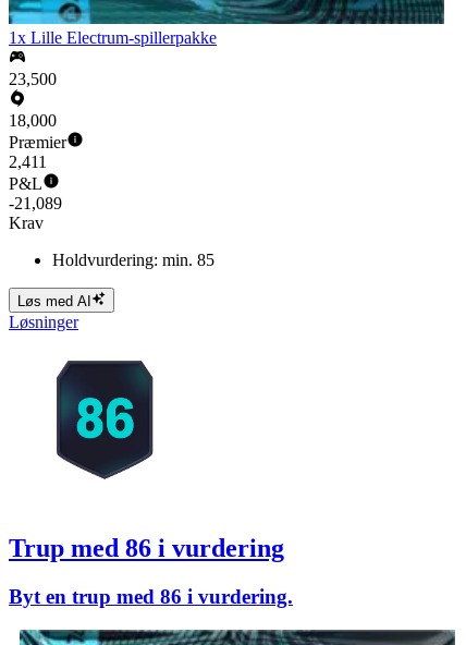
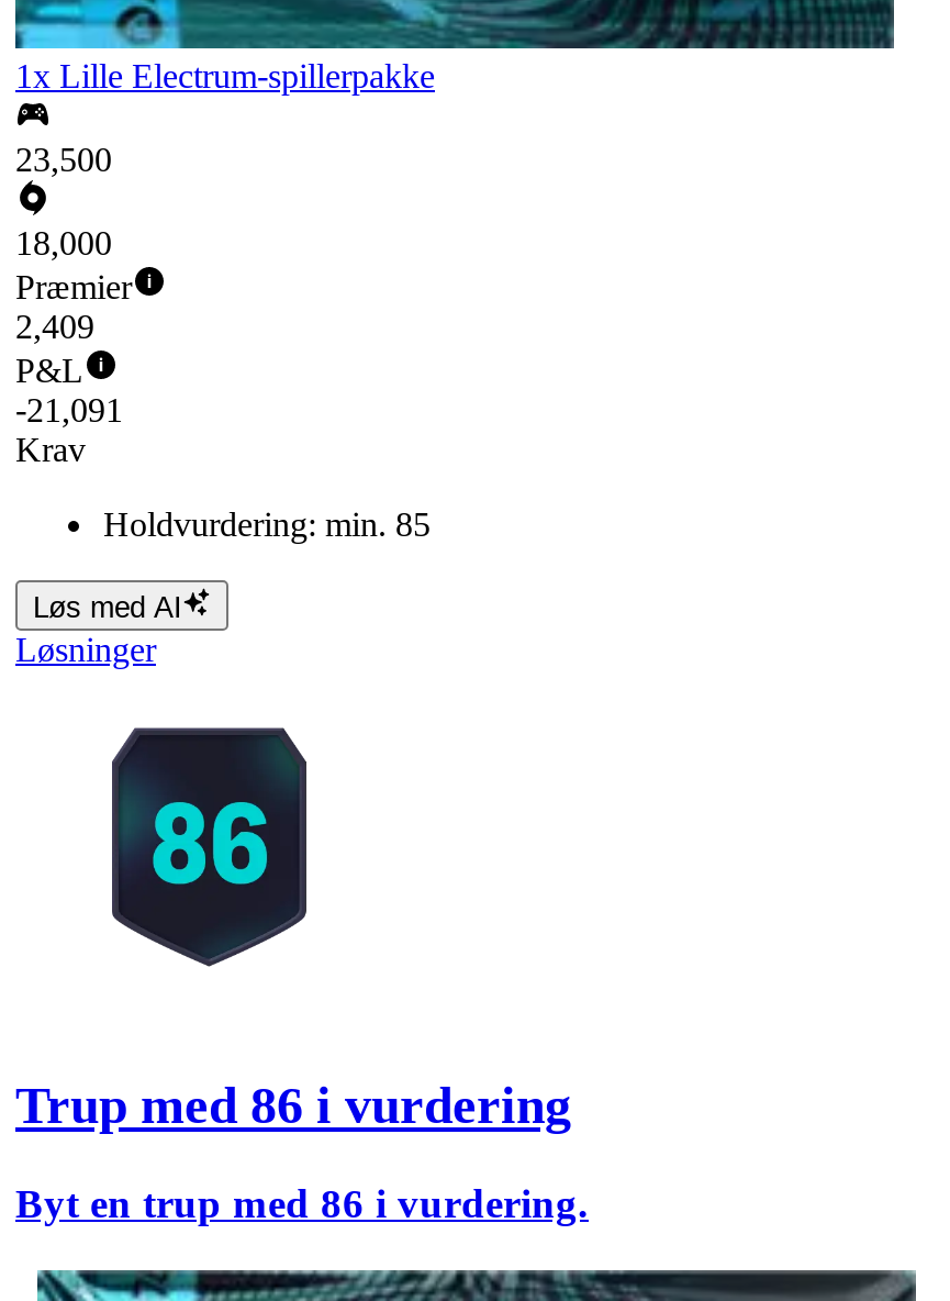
[9,153,47,171] 2,411 -> [15,308,94,345] 2,409
[9,194,62,213] -21,089 -> [15,392,123,429] -21,091

